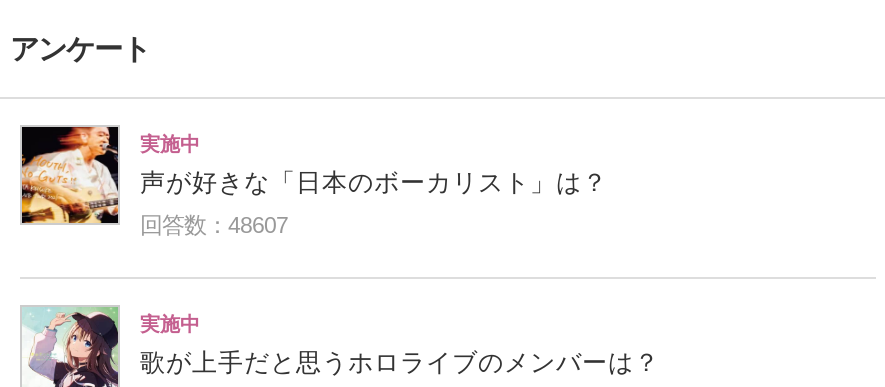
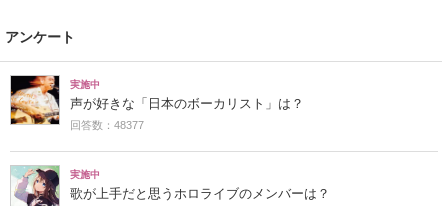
[140,213,288,237] 回答数：48607 -> [70,119,144,131] 回答数：48377

